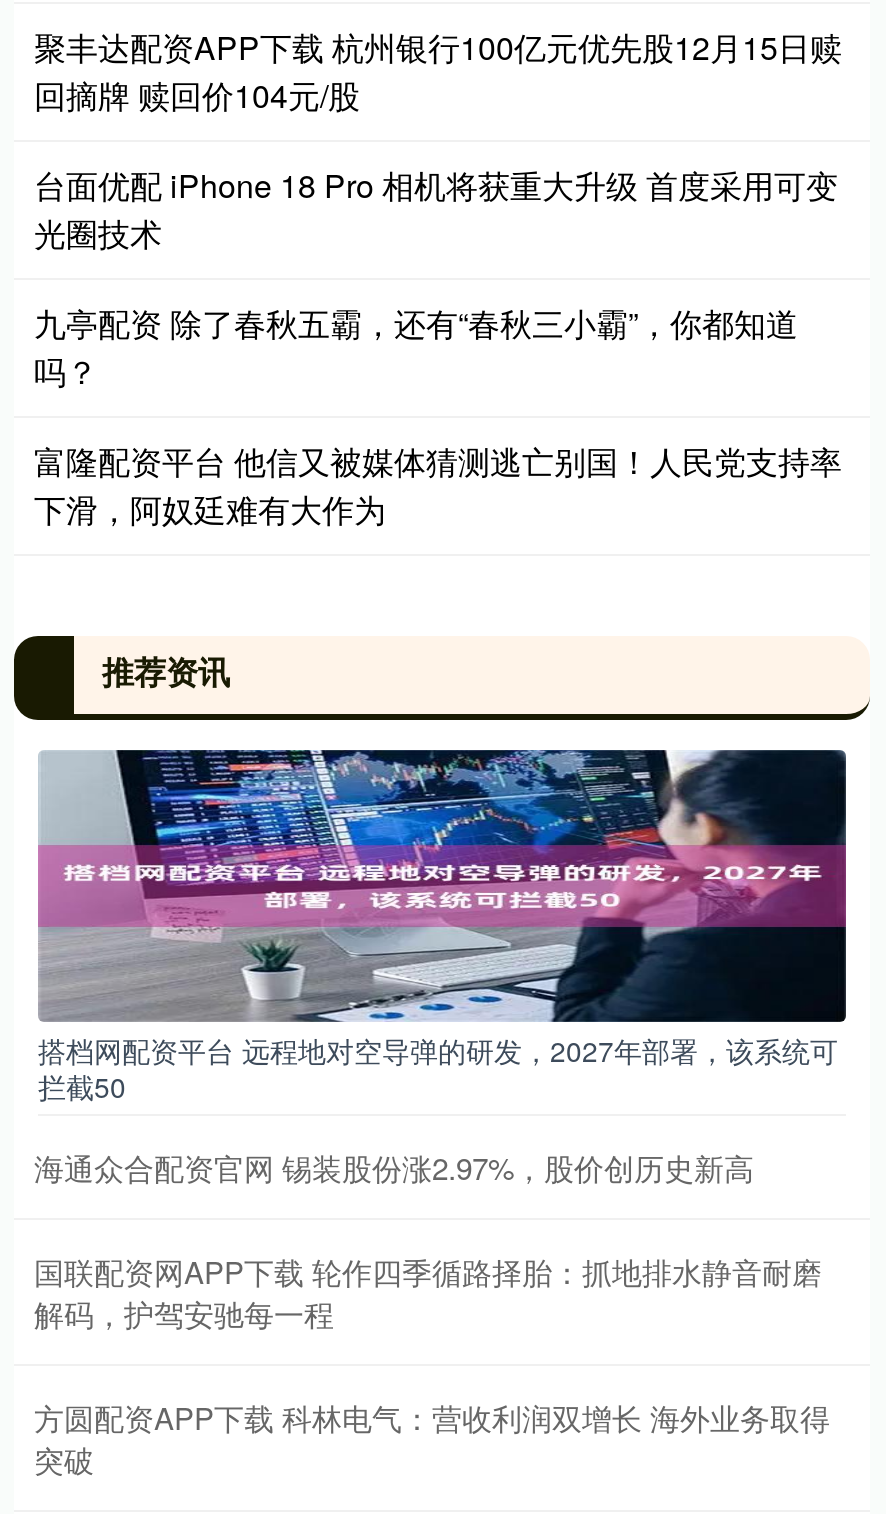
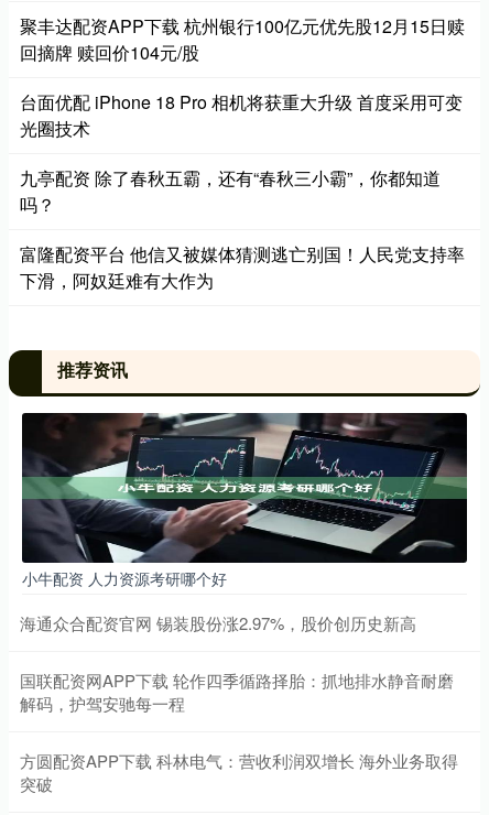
[36,748,846,1106] [image] | 搭档网配资平台 远程地对空导弹的研发，2027年部署，该系统可 | 拦截50 -> [21,412,467,589] [image] | 小牛配资 人力资源考研哪个好

